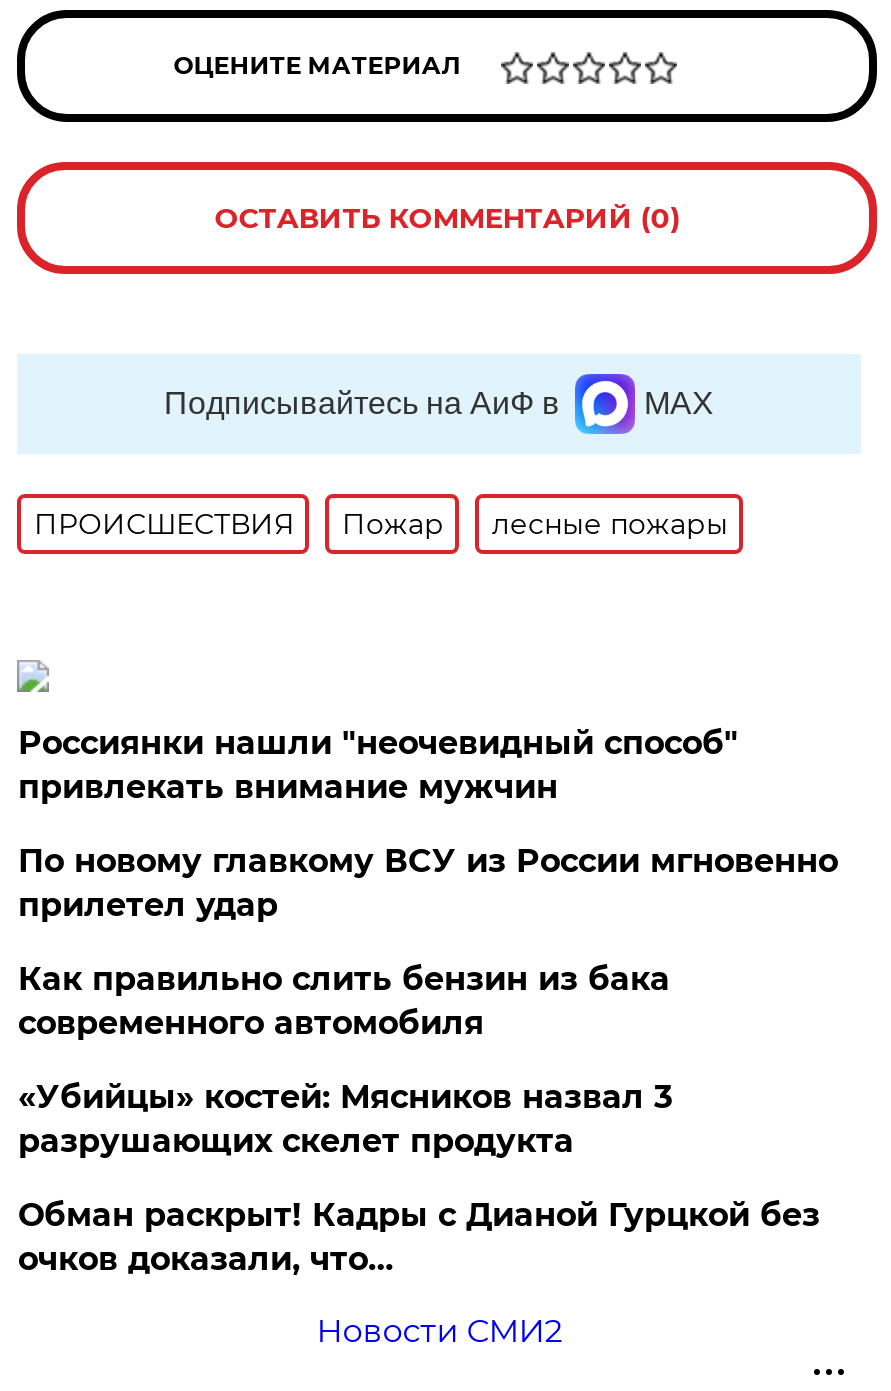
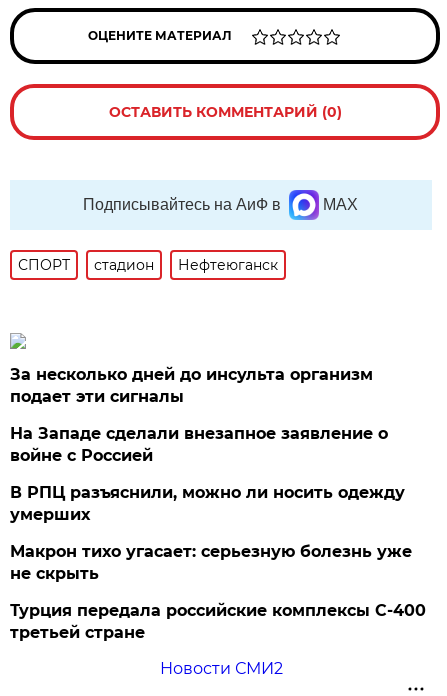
[34,506,728,542] ПРОИСШЕСТВИЯ | Пожар | лесные пожары -> [18,256,278,274] СПОРТ | стадион | Нефтеюганск
[18,724,738,806] Россиянки нашли "неочевидный способ" | привлекать внимание мужчин -> [10,365,373,406] За несколько дней до инсульта организм | подает эти сигналы
[18,842,838,924] По новому главкому ВСУ из России мгновенно | прилетел удар -> [10,424,388,465] На Западе сделали внезапное заявление о | войне с Россией
[18,960,670,1042] Как правильно слить бензин из бака | современного автомобиля -> [10,483,405,524] В РПЦ разъяснили, можно ли носить одежду | умерших
[18,1078,672,1160] «Убийцы» костей: Мясников назвал 3 | разрушающих скелет продукта -> [10,542,412,583] Макрон тихо угасает: серьезную болезнь уже | не скрыть
[18,1196,820,1278] Обман раскрыт! Кадры с Дианой Гурцкой без | очков доказали, что… -> [10,601,426,642] Турция передала российские комплексы С-400 | третьей стране

